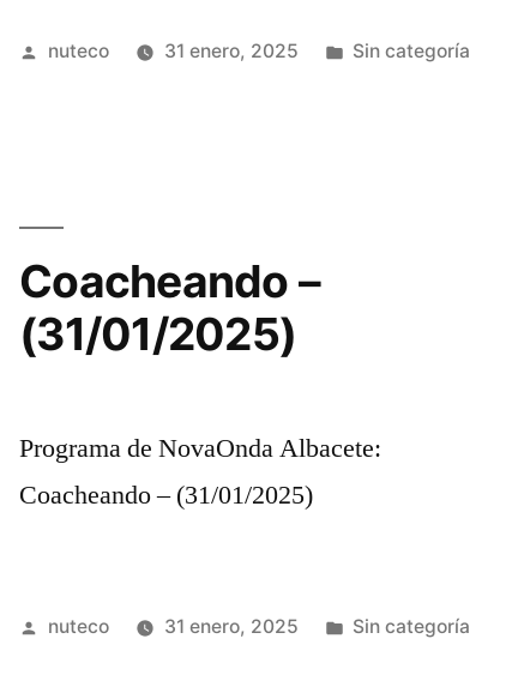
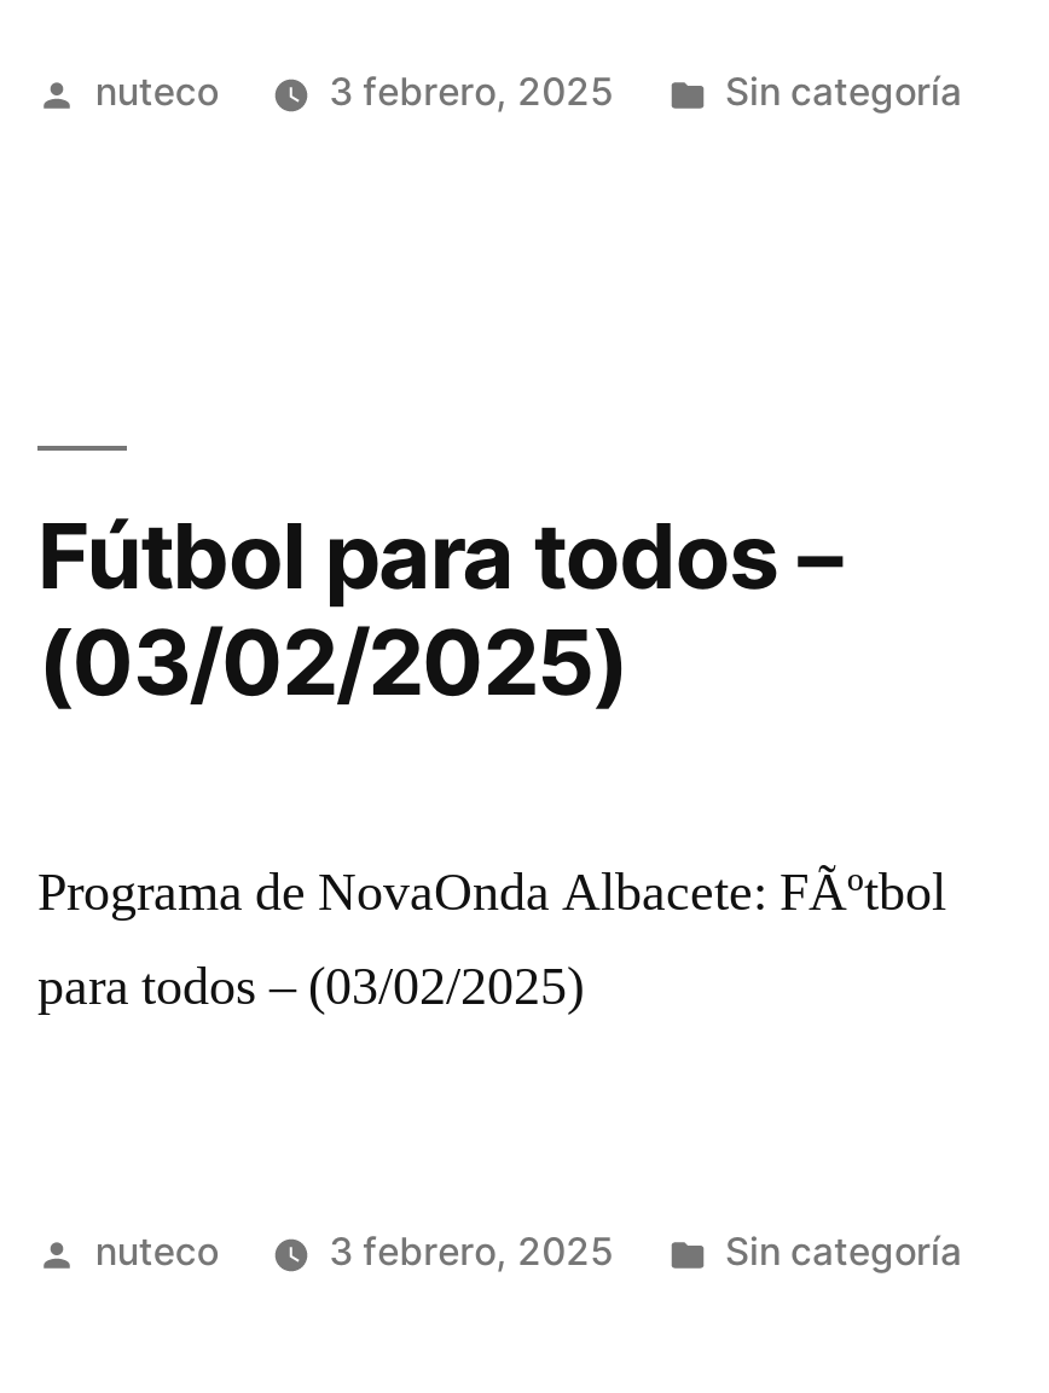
[164,40,298,62] 31 enero, 2025 -> [329,69,614,115] 3 febrero, 2025
[19,254,320,361] Coacheando – | (31/01/2025) -> [37,501,842,716] Fútbol para todos – | (03/02/2025)
[19,432,381,512] Programa de NovaOnda Albacete: | Coacheando – (31/01/2025) -> [37,859,946,1021] Programa de NovaOnda Albacete: FÃºtbol | para todos – (03/02/2025)
[164,615,298,638] 31 enero, 2025 -> [329,1229,614,1275] 3 febrero, 2025

